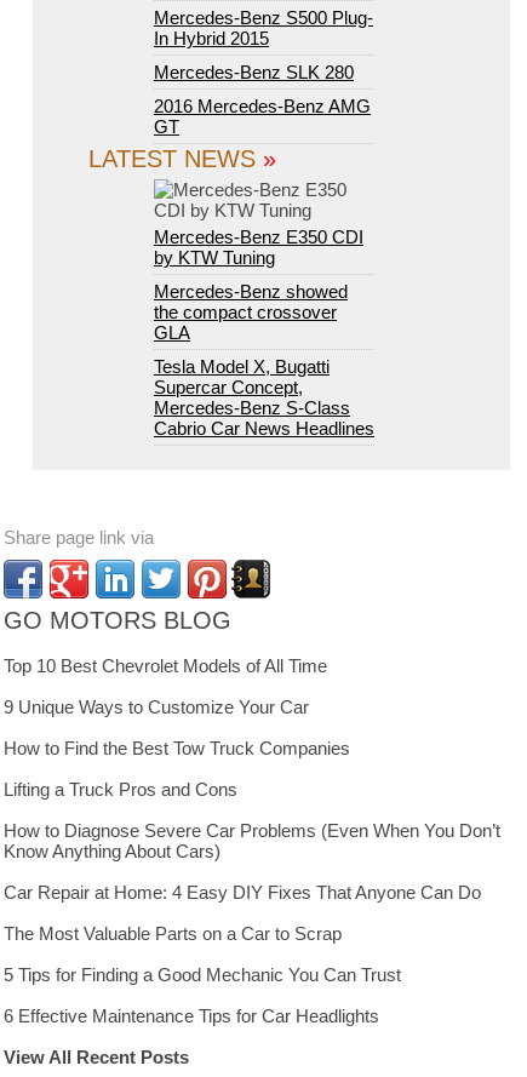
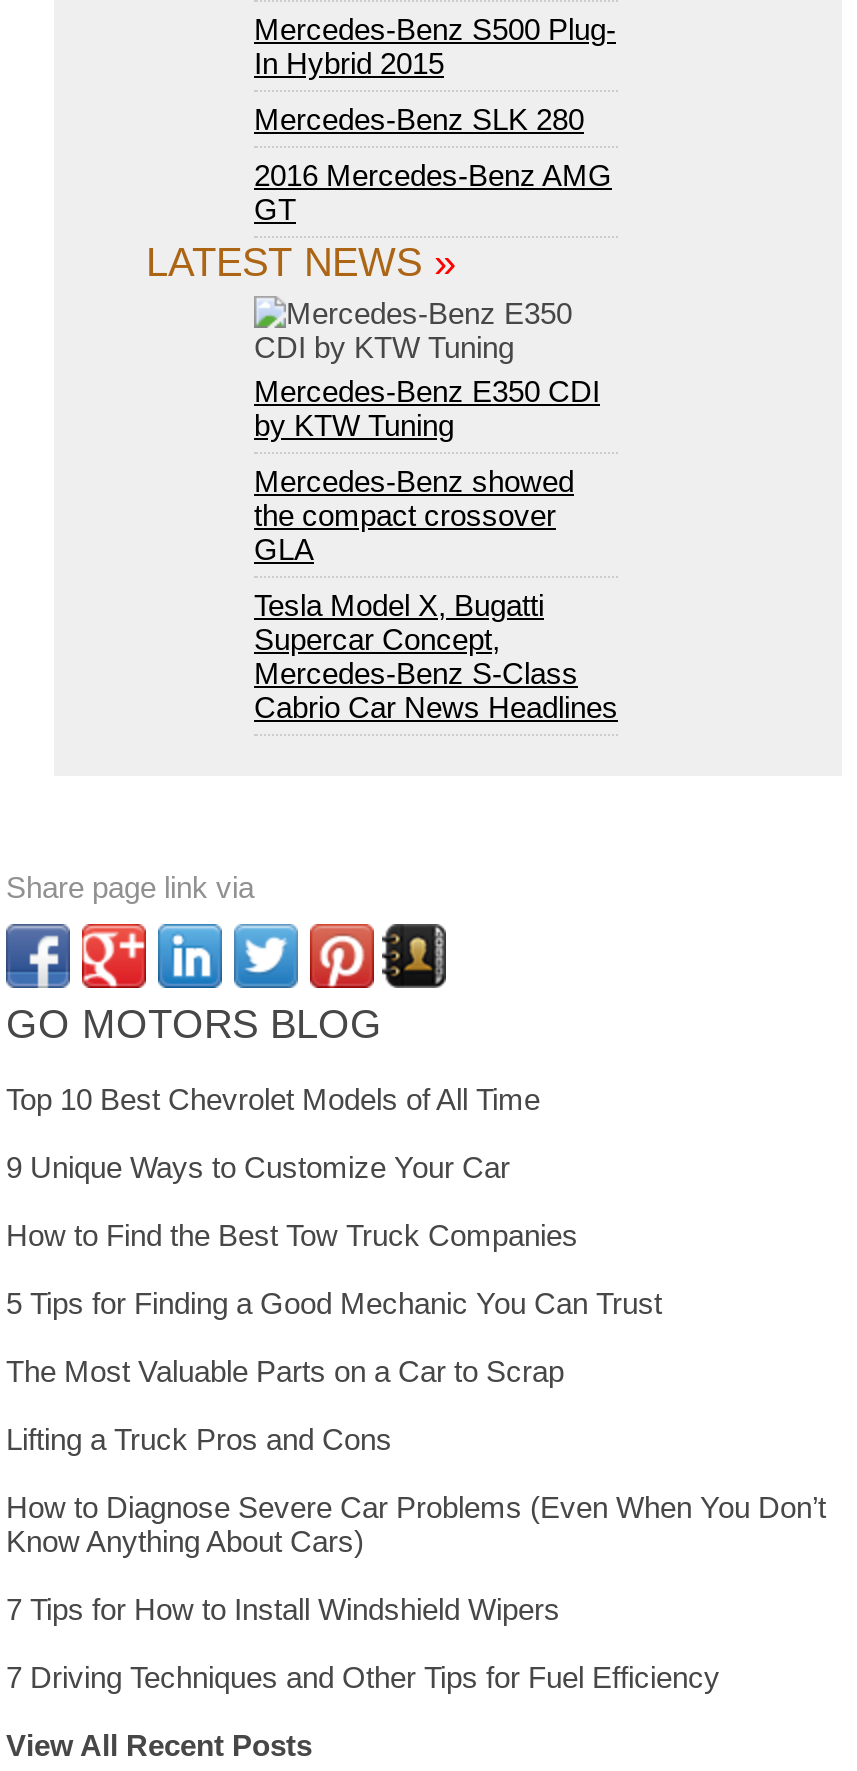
moved [4,778,500,861] -> [6,1421,826,1557]: Lifting a Truck Pros and Cons | How to Diagnose Severe Car Problems (Even When You Don’t | Know Anything About Cars)
[4,881,481,1026] Car Repair at Home: 4 Easy DIY Fixes That Anyone Can Do | 6 Effective Maintenance Tips for Car Headlights -> [6,1591,720,1693] 7 Tips for How to Install Windshield Wipers | 7 Driving Techniques and Other Tips for Fuel Efficiency
moved [4,923,401,984] -> [6,1285,662,1387]: The Most Valuable Parts on a Car to Scrap | 5 Tips for Finding a Good Mechanic You Can Trust

